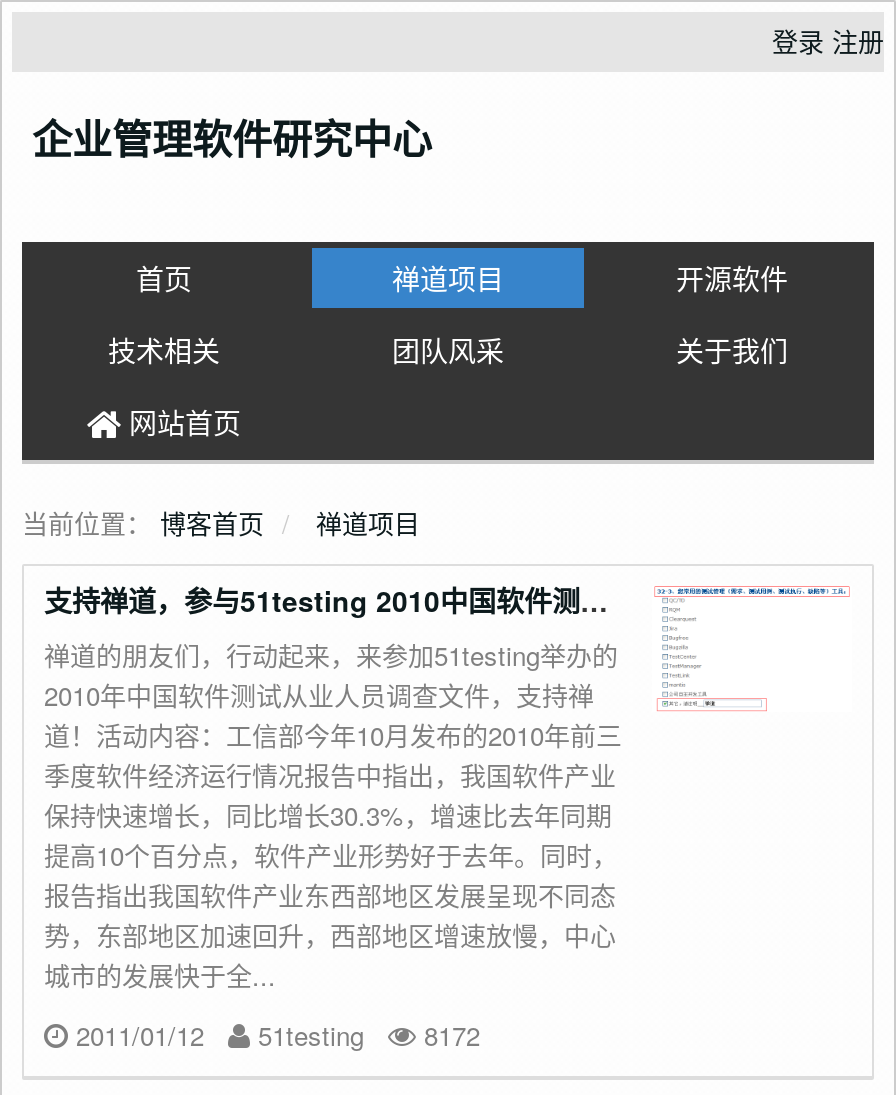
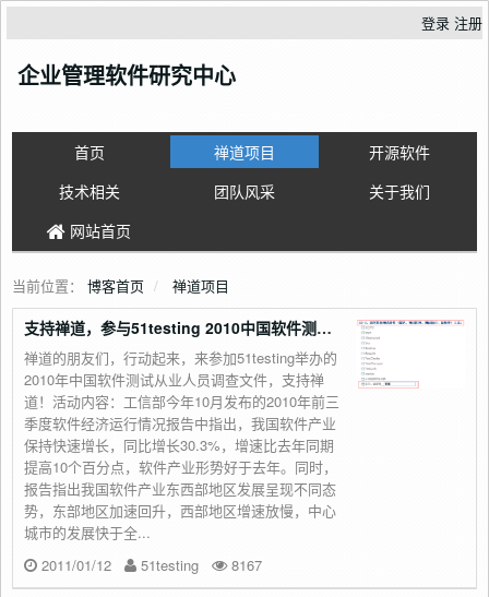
[68,1016,480,1054] 2011/01/12 51testing 8172 -> [37,554,262,575] 2011/01/12 51testing 8167

